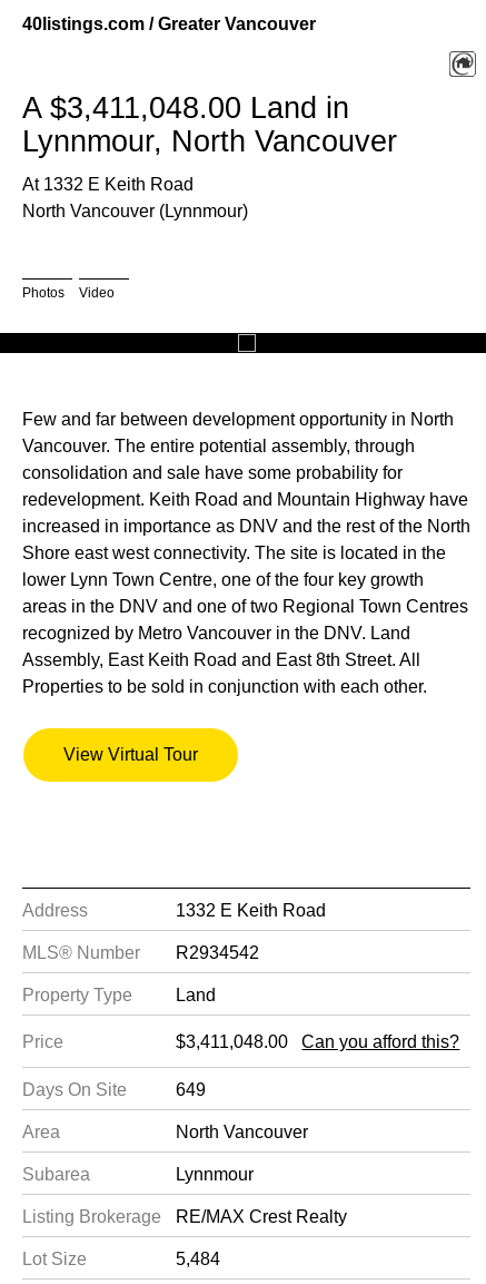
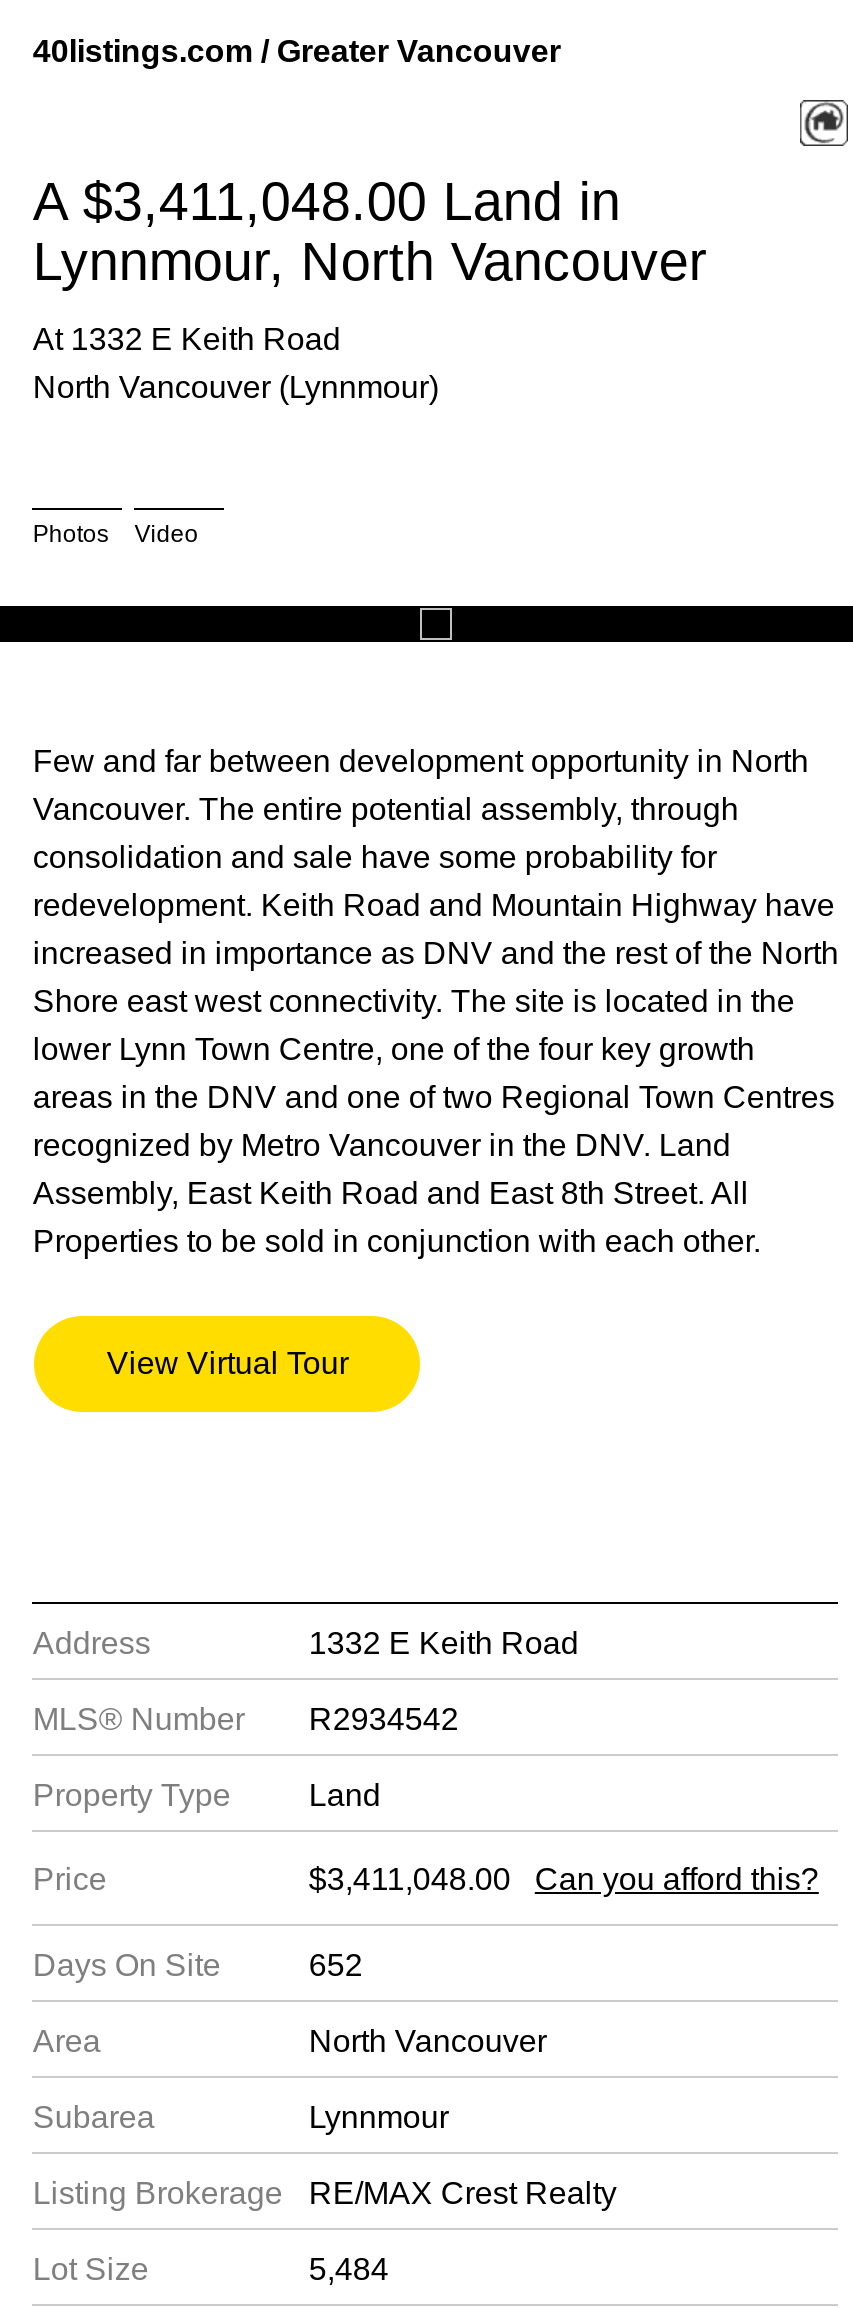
[176,1080,206,1099] 649 -> [309,1948,363,1982] 652

